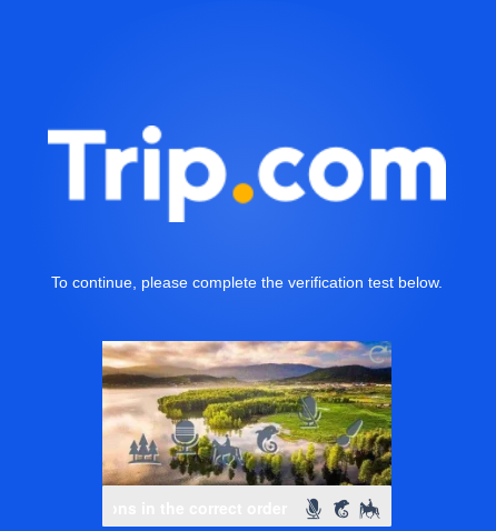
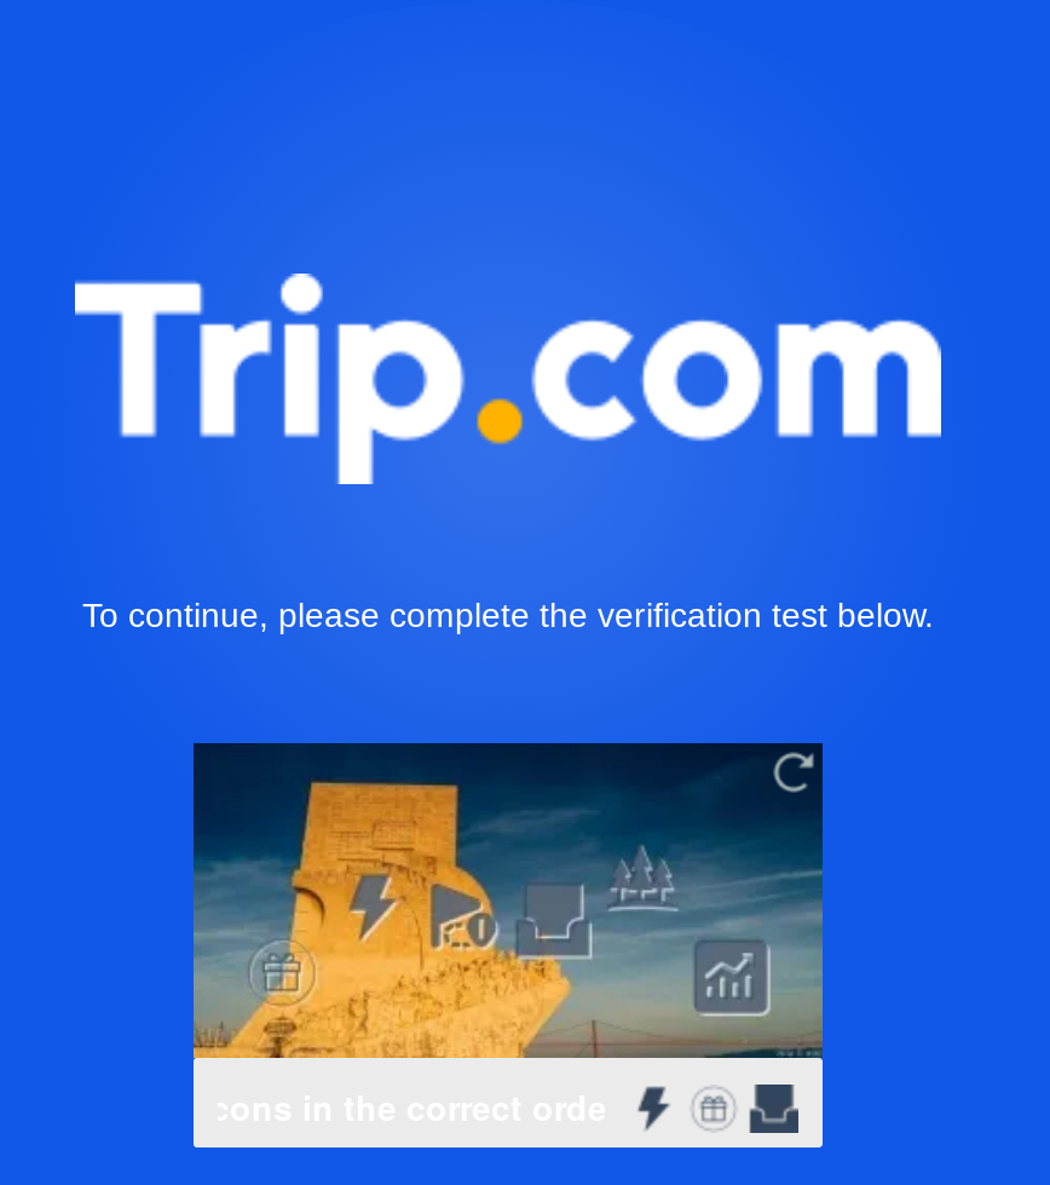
[101,340,393,487] [image] -> [191,741,825,1060] [image]

